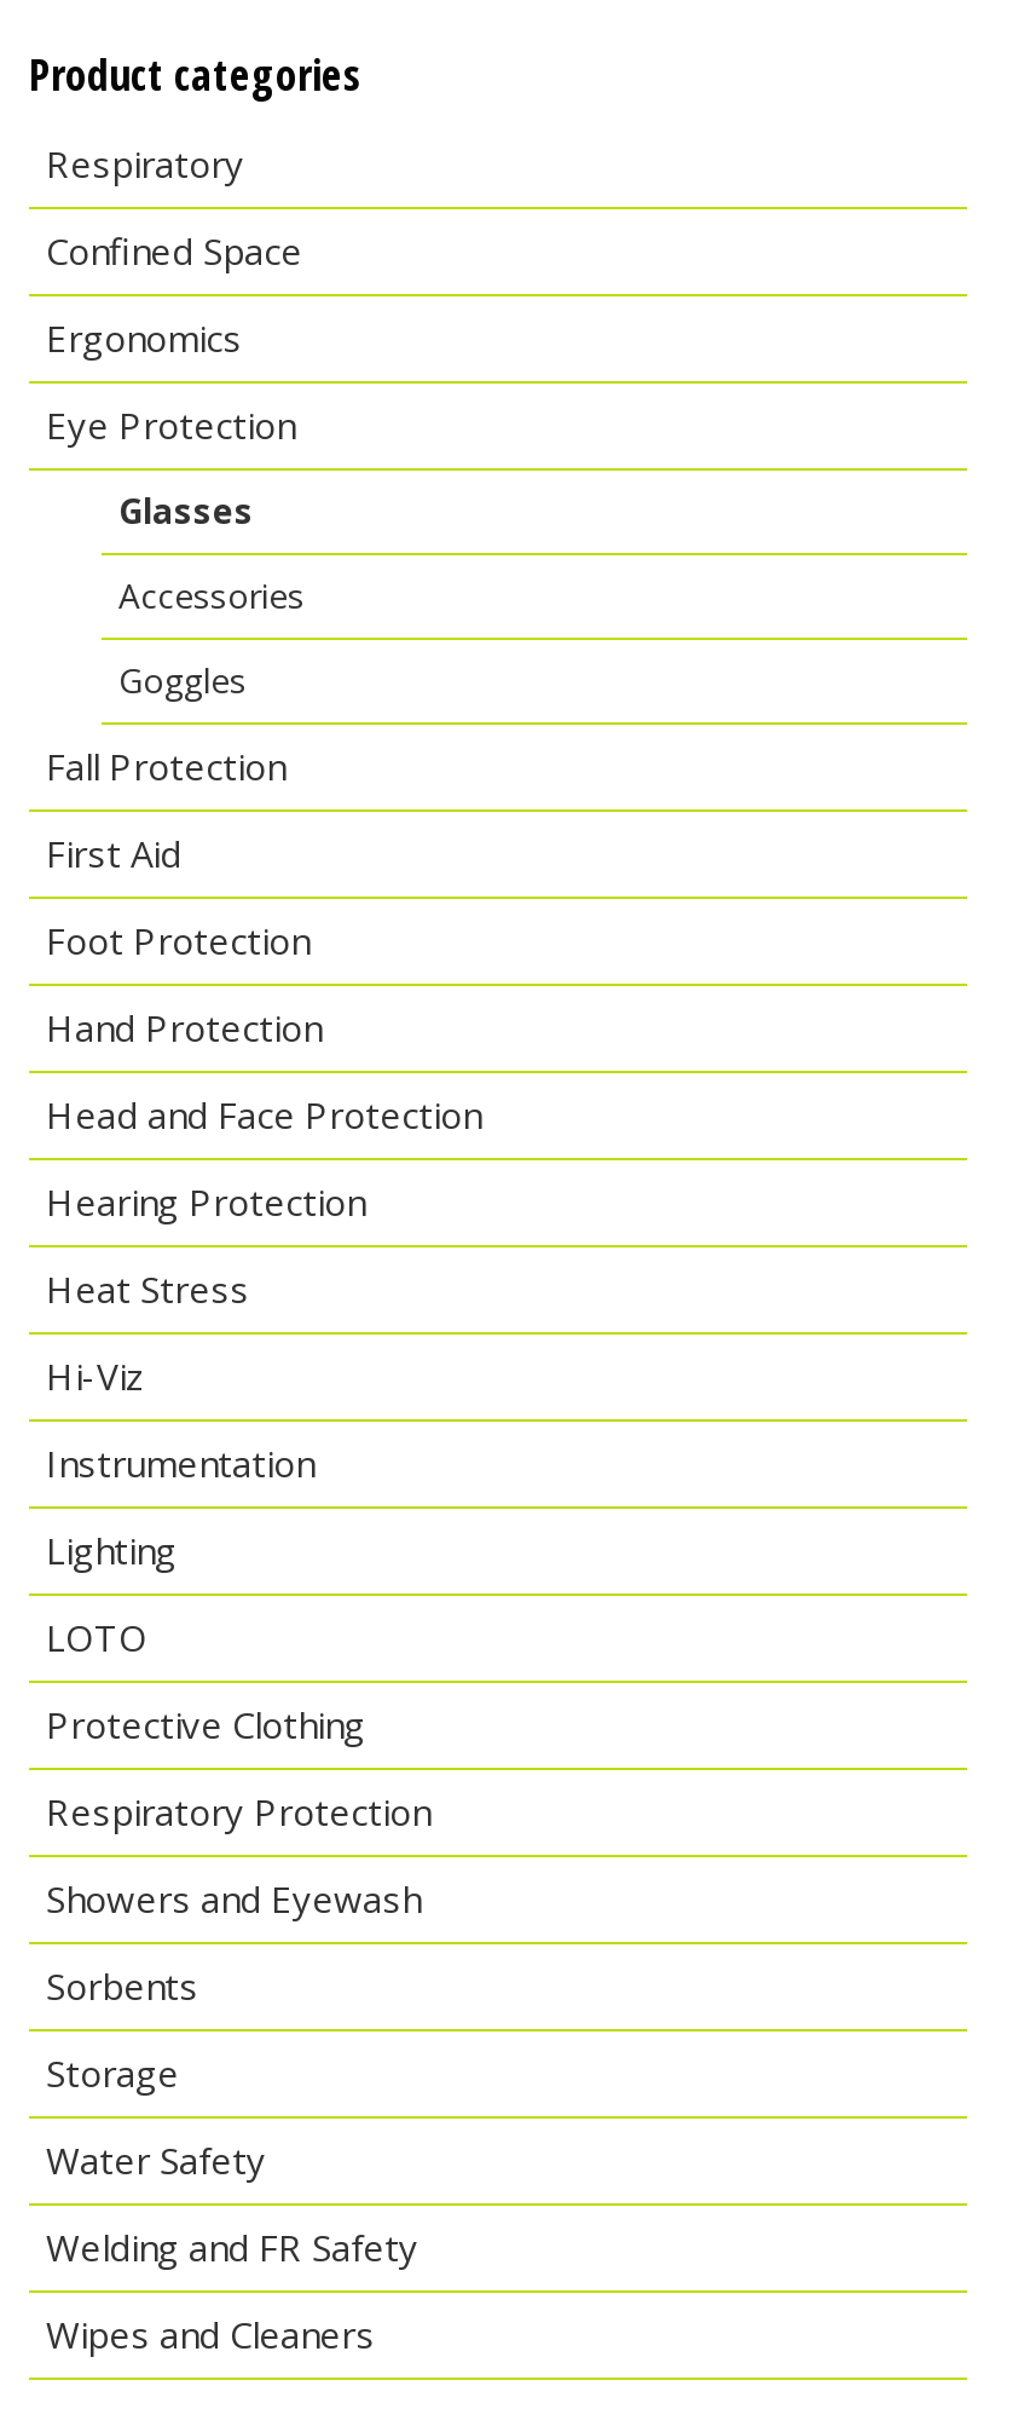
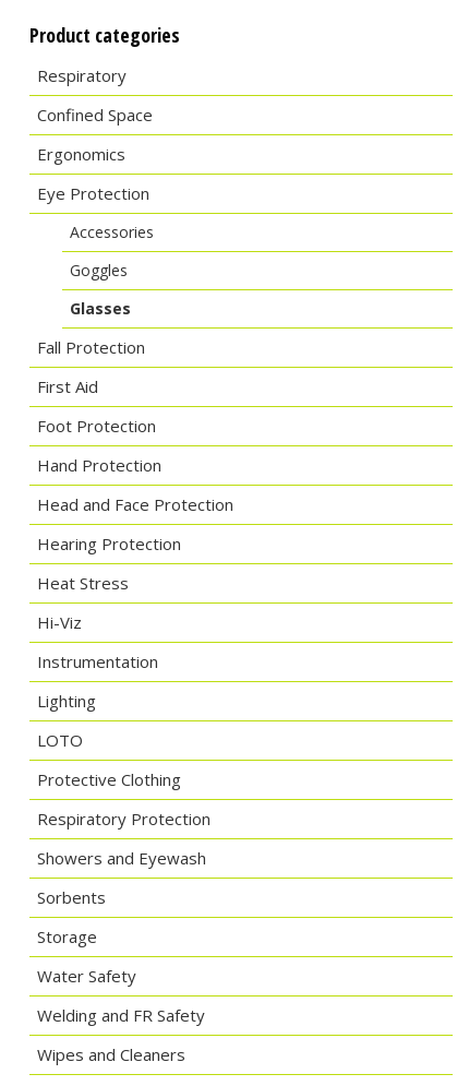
moved [118,489,254,535] -> [70,299,131,319]: Glasses
moved [118,574,305,704] -> [70,222,154,281]: Accessories | Goggles

